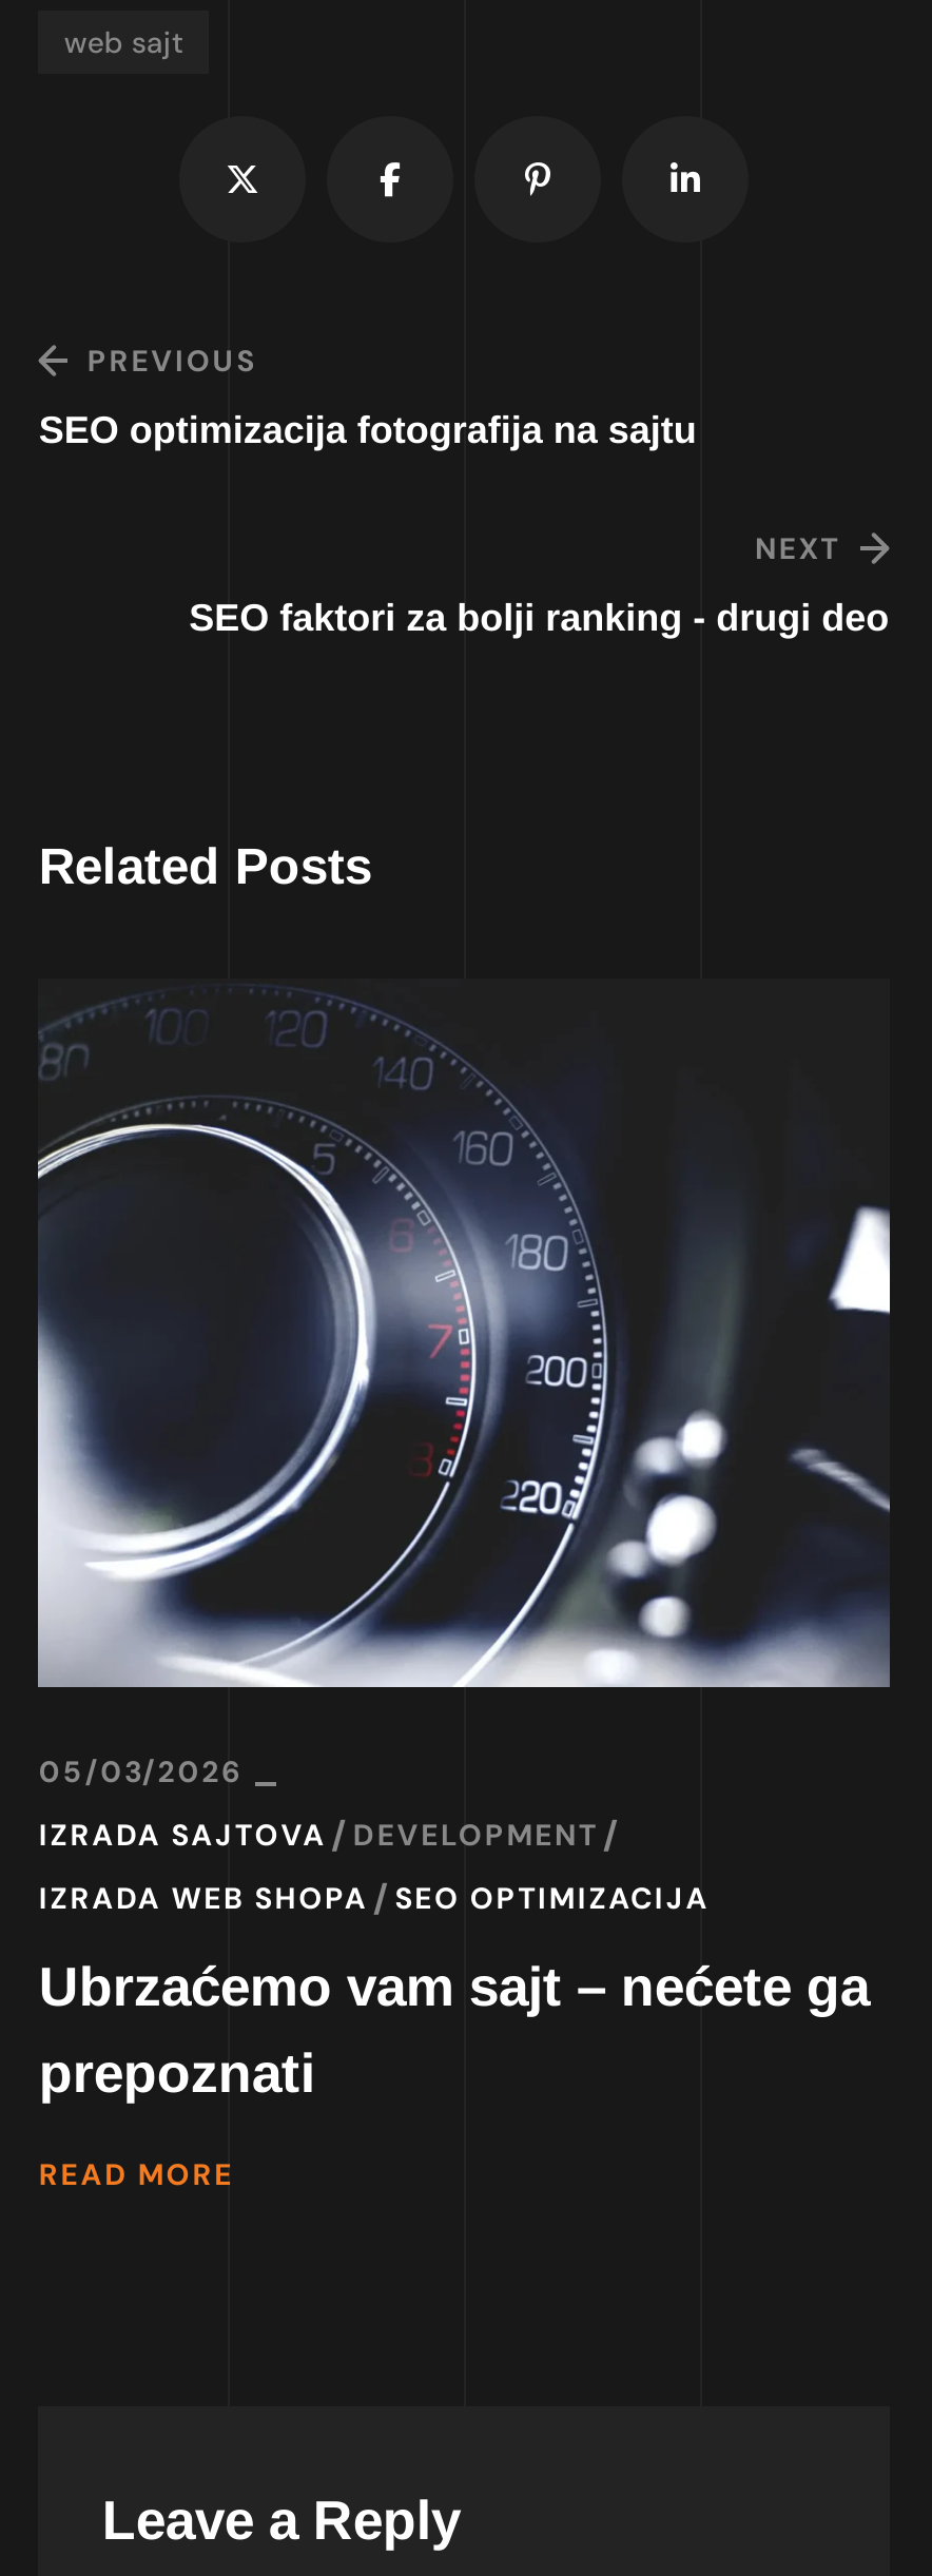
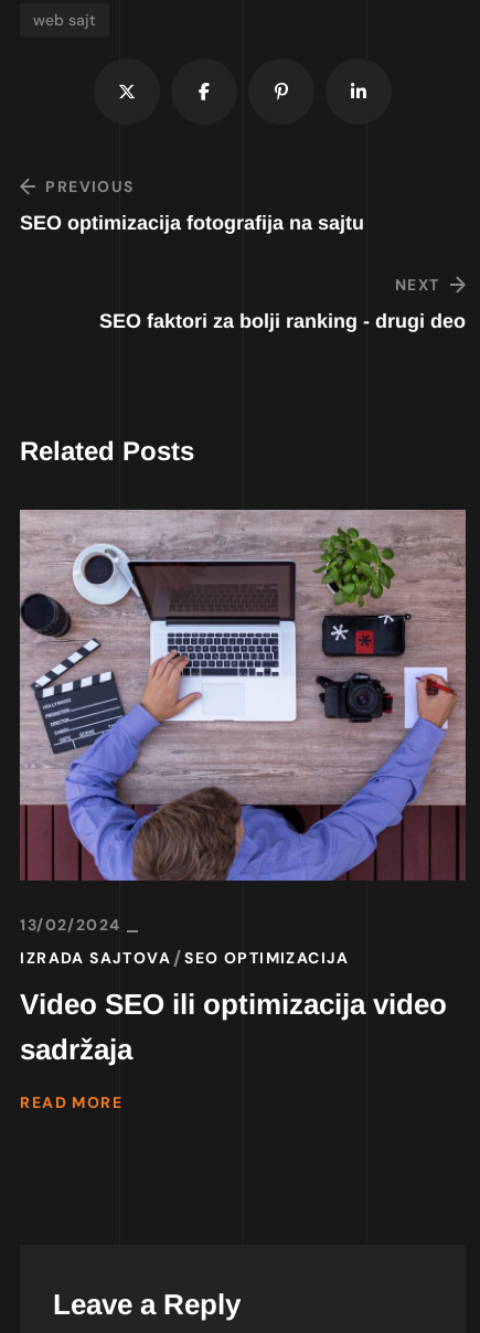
[36,979,892,1790] [image] | 05/03/2026 -> [19,509,467,935] [image] | 13/02/2024
[39,1816,598,1917] DEVELOPMENT | IZRADA WEB SHOPA -> none
moved [395,1879,710,1917] -> [185,948,350,968]: SEO OPTIMIZACIJA
[39,1955,870,2105] Ubrzaćemo vam sajt – nećete ga | prepoznati -> [20,988,447,1066] Video SEO ili optimizacija video | sadržaja
moved [39,2156,234,2194] -> [20,1093,122,1113]: READ MORE

